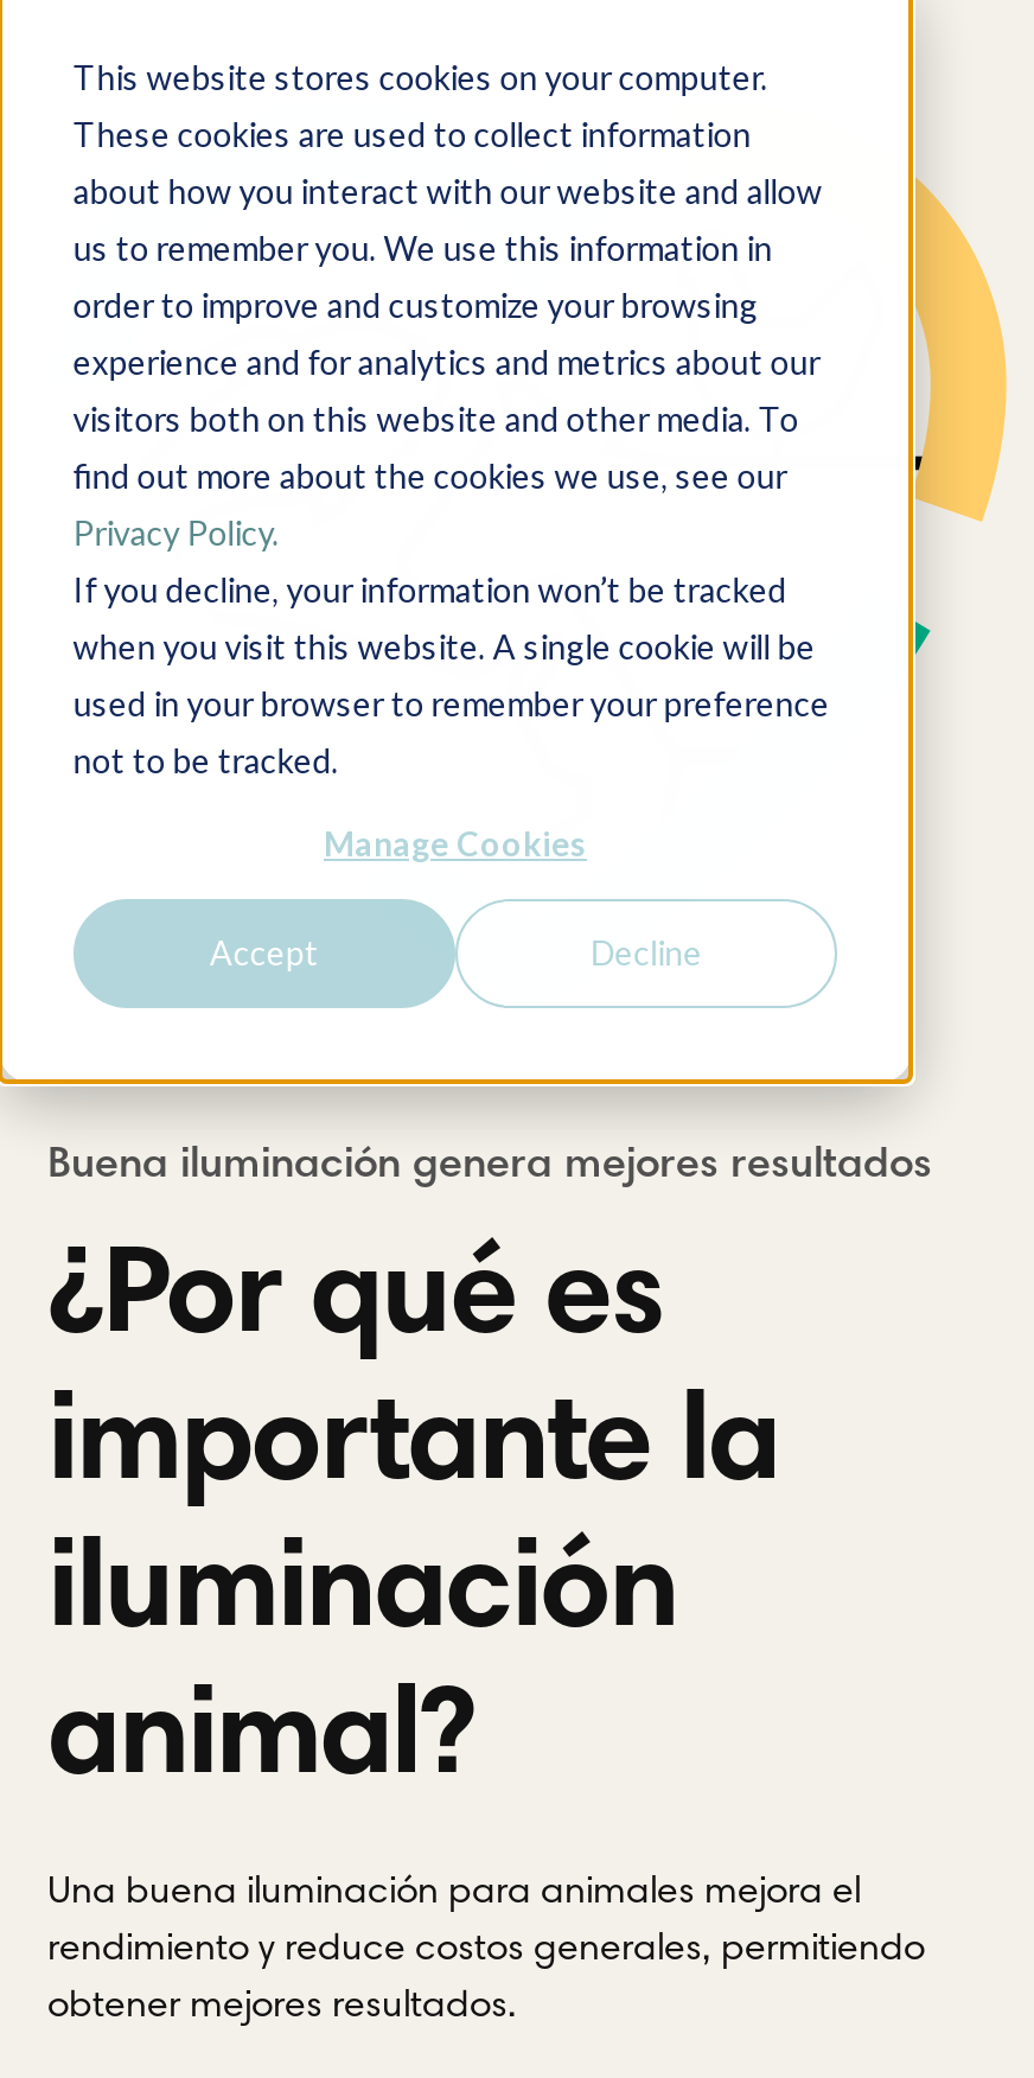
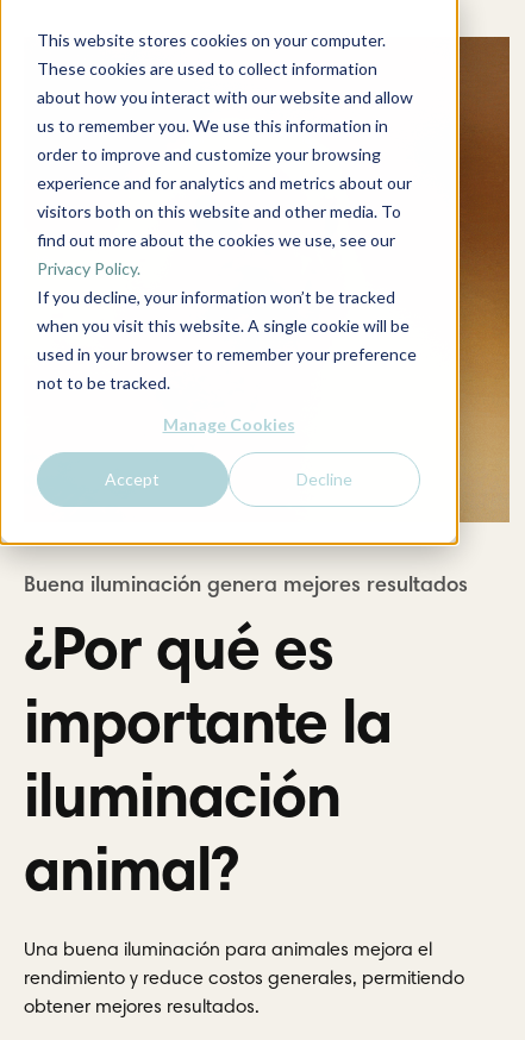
[913,71,1015,1039] [image] -> [458,36,511,524] [image]

